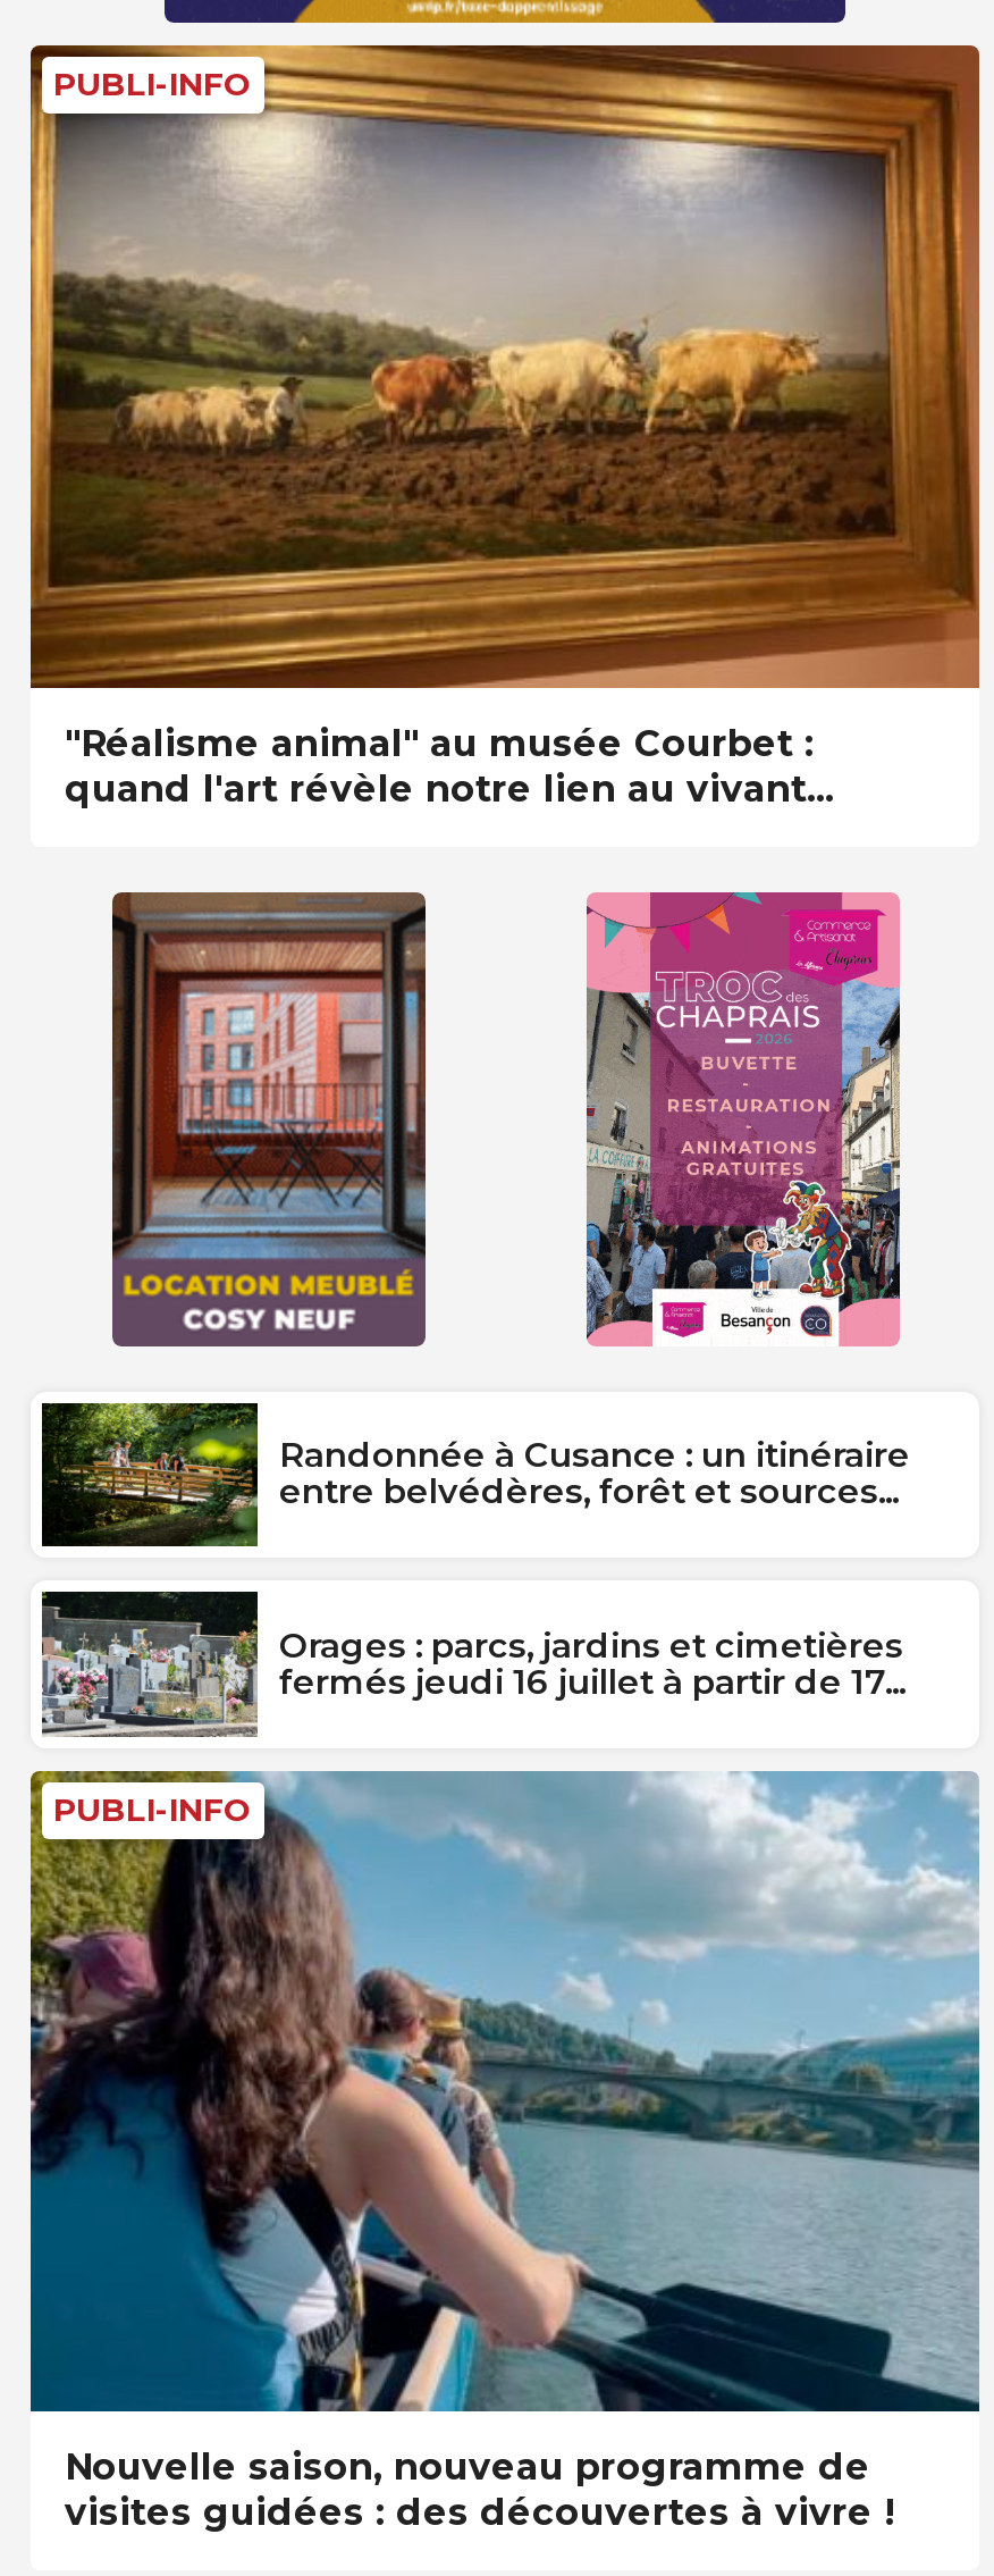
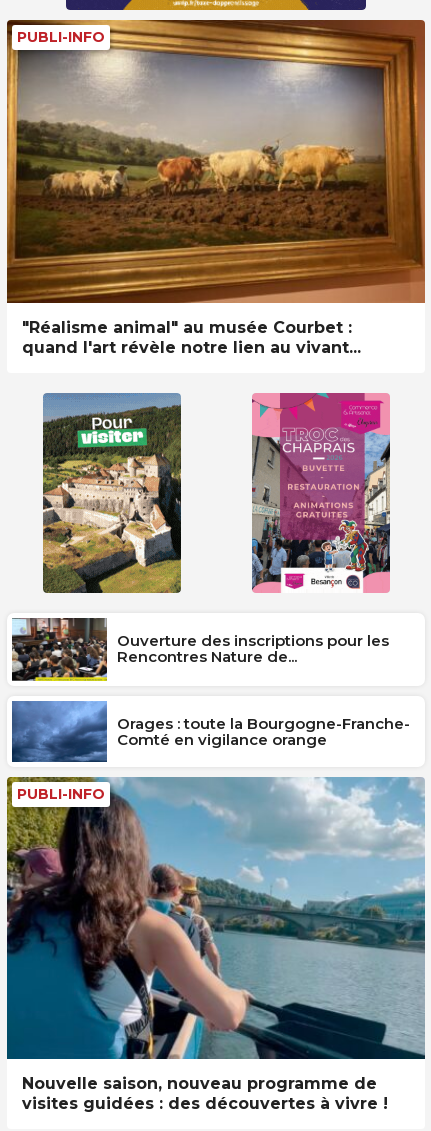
[110,890,910,1513] [image] | Randonnée à Cusance : un itinéraire | entre belvédères, forêt et sources... -> [42,392,388,666] [image] | Ouverture des inscriptions pour les | Rencontres Nature de...
[40,1401,258,1549] [image] -> [11,617,107,682] [image]
[40,1589,905,1737] [image] | Orages : parcs, jardins et cimetières | fermés jeudi 16 juillet à partir de 17... -> [11,700,409,763] [image] | Orages : toute la Bourgogne-Franche- | Comté en vigilance orange

